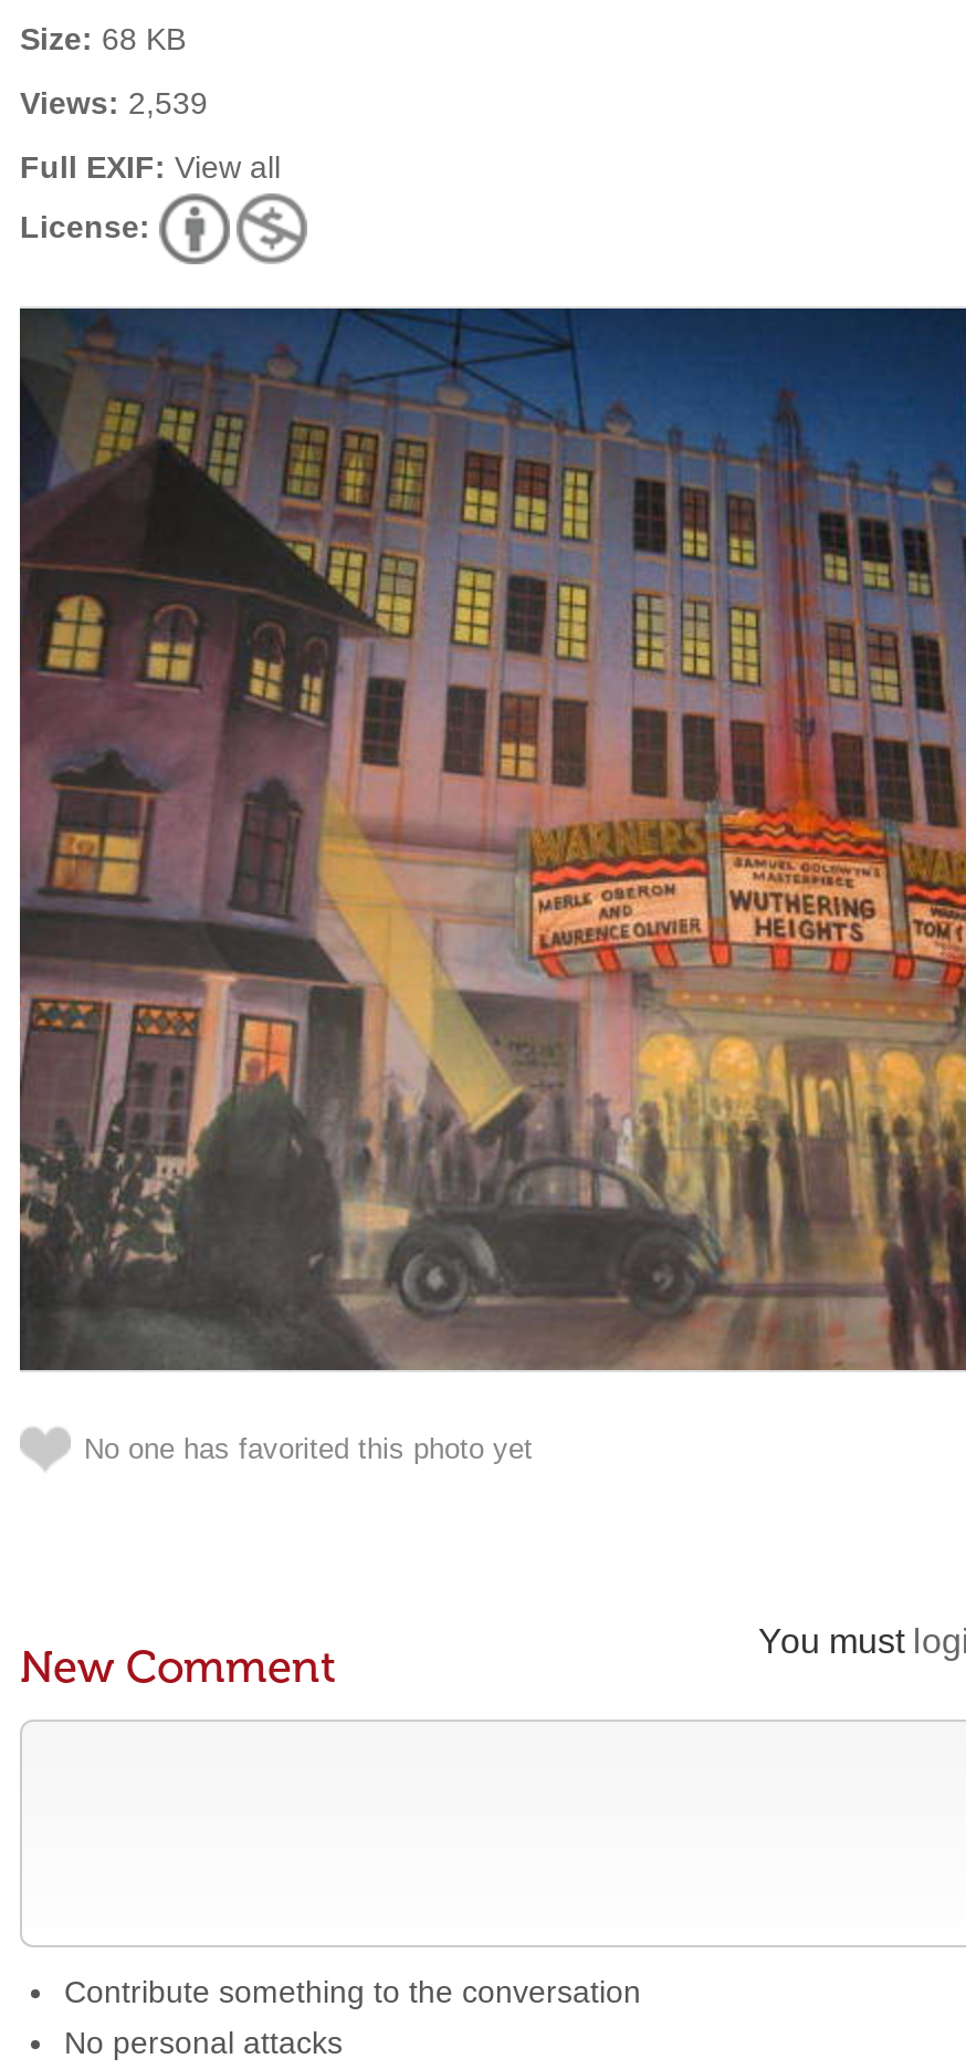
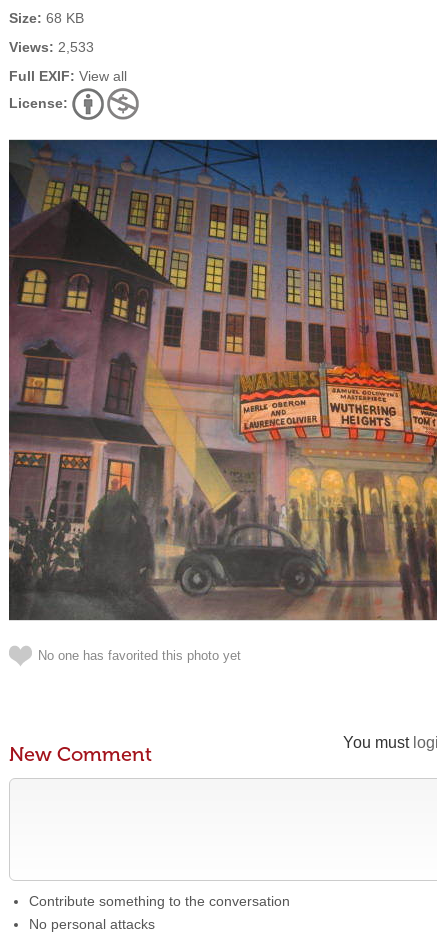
[20,85,208,121] Views: 2,539 -> [9,39,94,55] Views: 2,533

